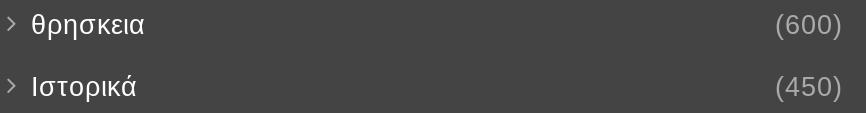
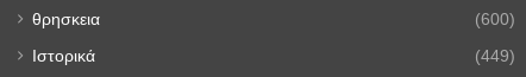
[775,72,843,102] (450) -> [475,48,515,65] (449)

